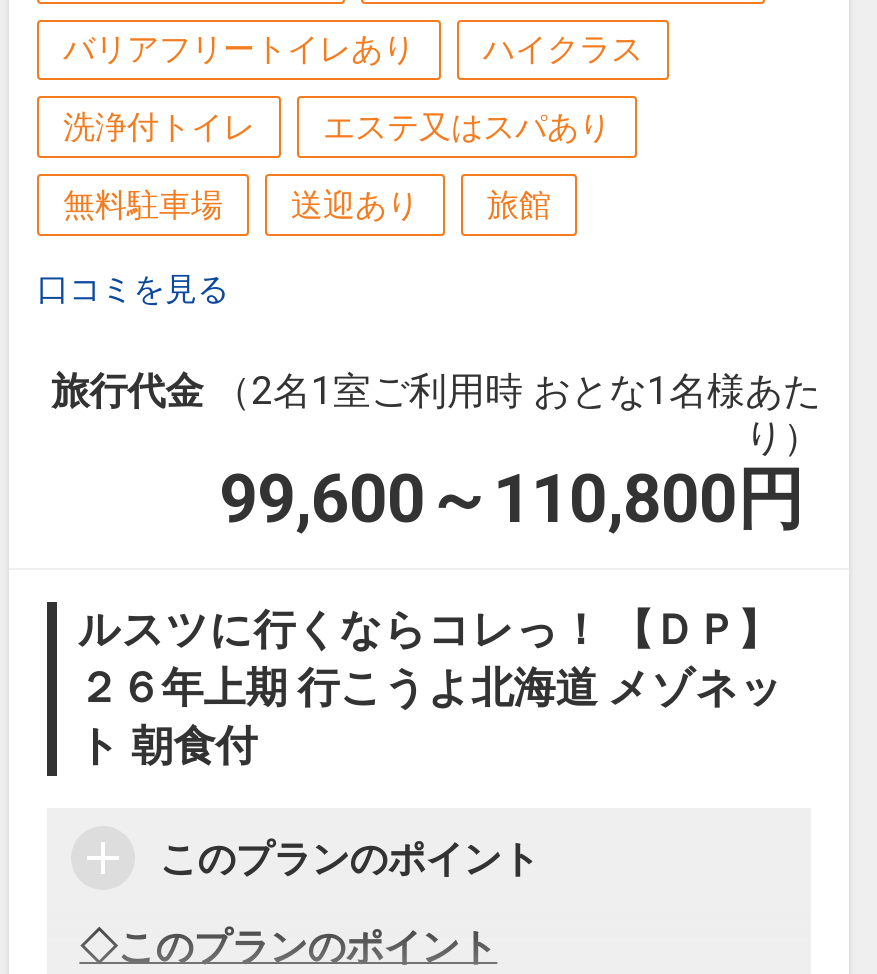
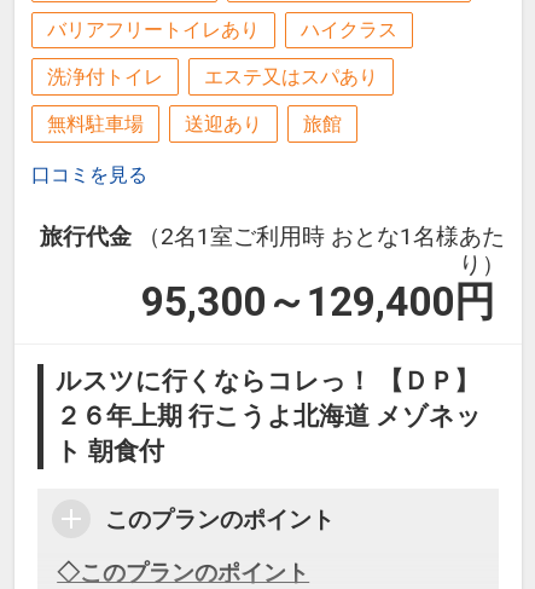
[219,460,805,538] 99,600～110,800円 -> [141,278,495,325] 95,300～129,400円

